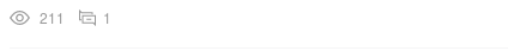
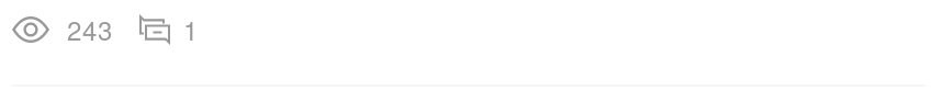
[40,7,111,27] 211 1 -> [67,10,199,47] 243 1

